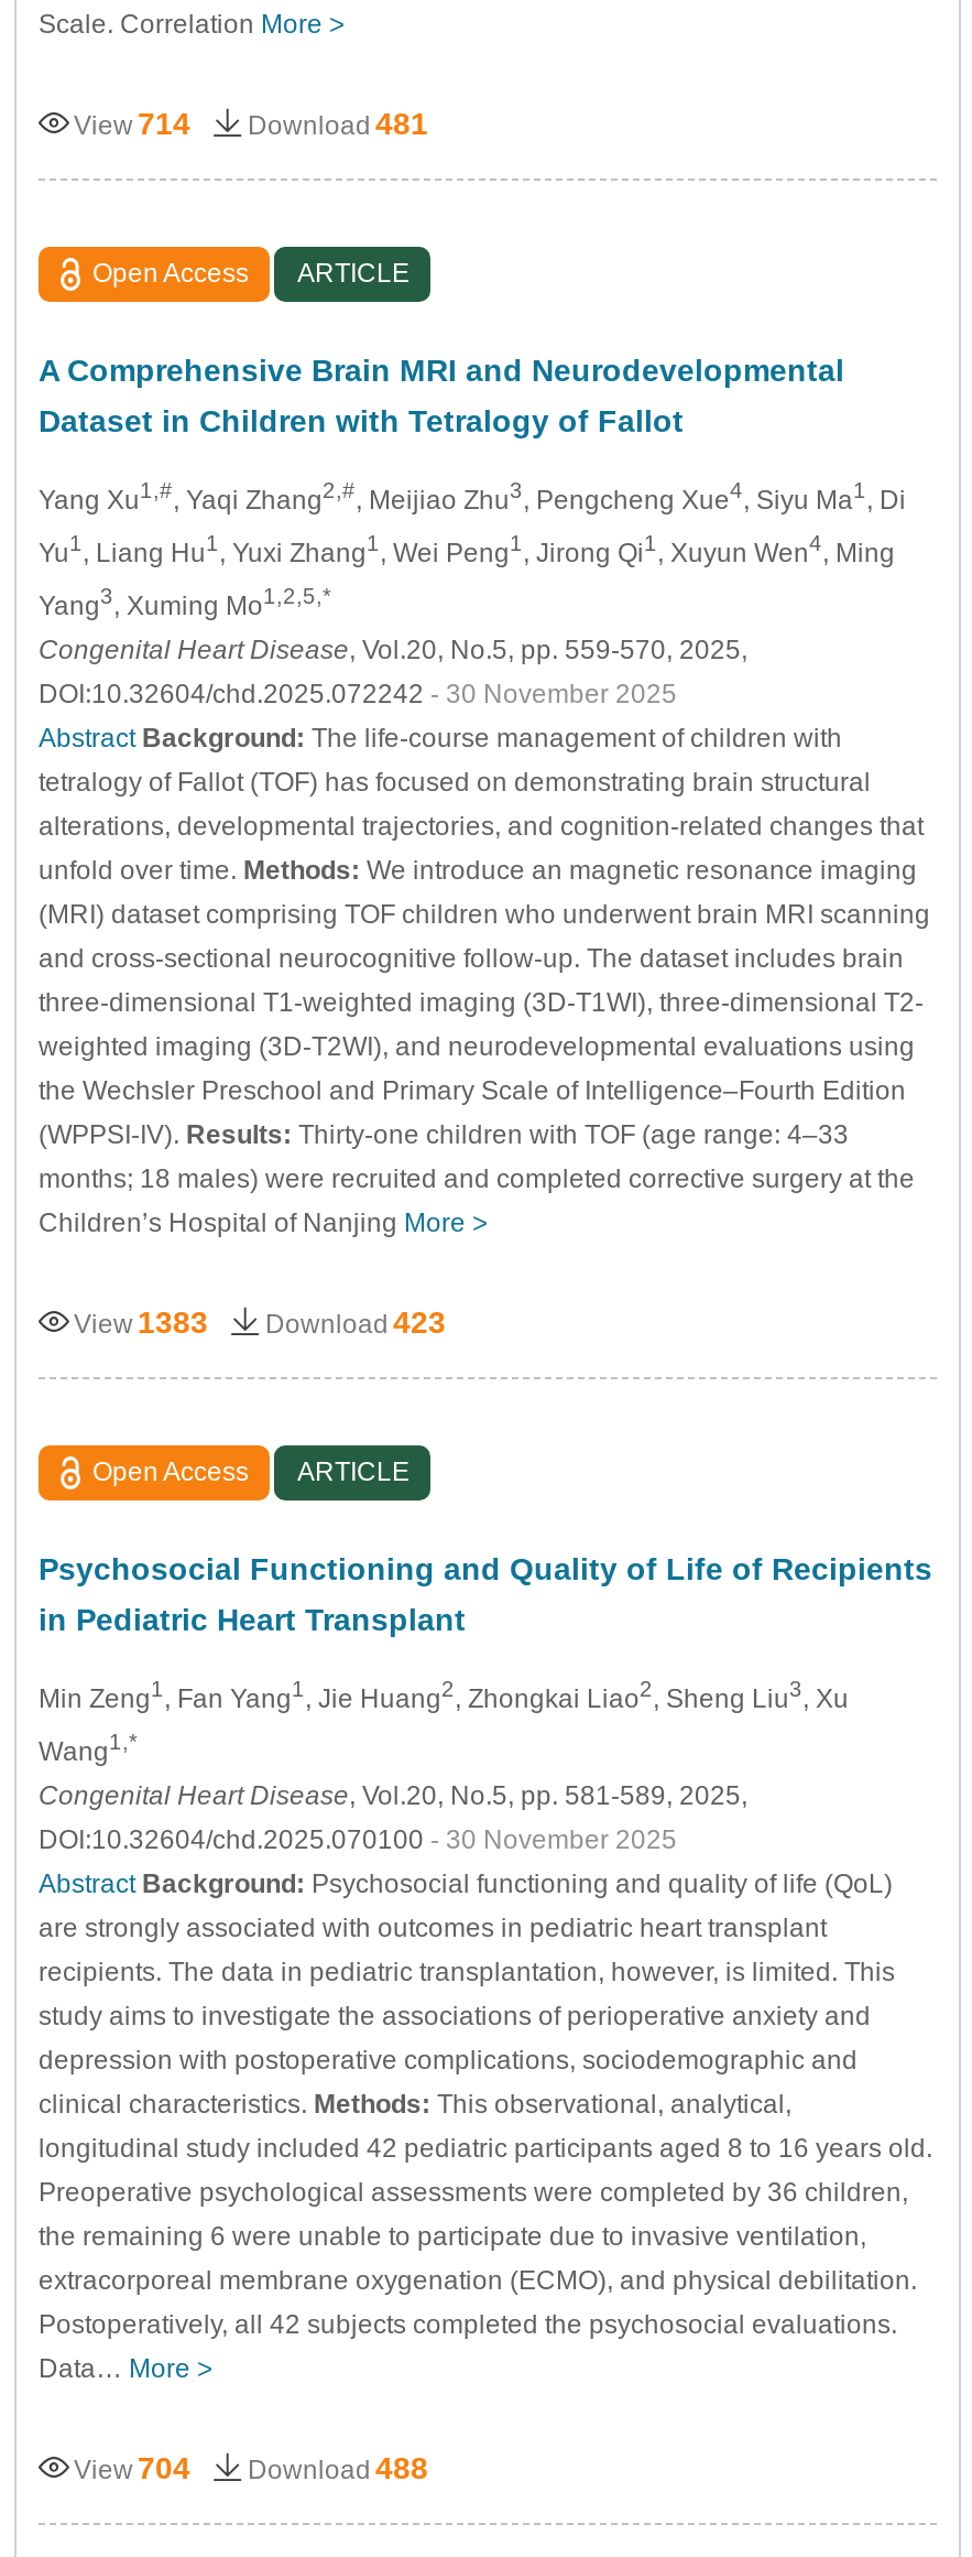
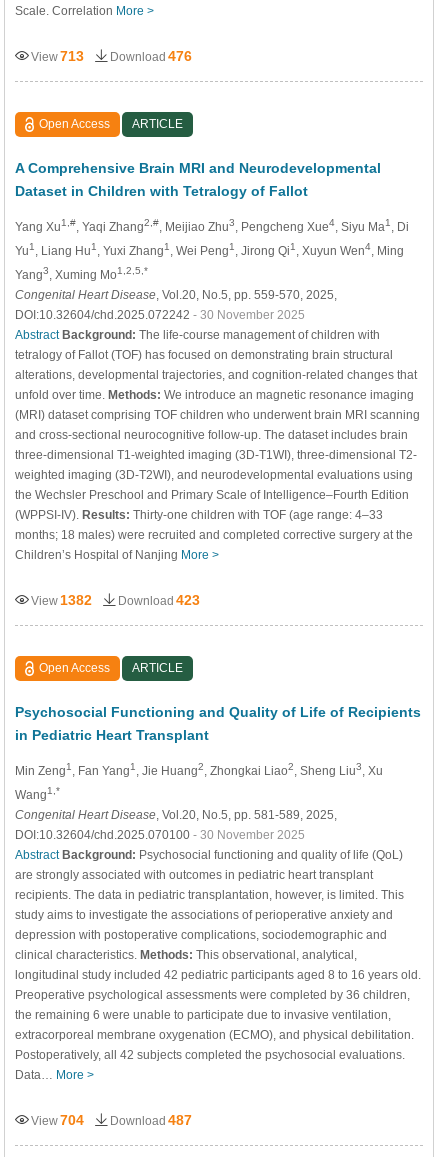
[74,105,190,140] View 714 -> [31,48,84,64] View 713
[248,105,428,140] Download 481 -> [110,48,192,64] Download 476
[74,1304,446,1339] View 1383 Download 423 -> [31,592,200,608] View 1382 Download 423
[74,2449,428,2485] View 704 Download 488 -> [31,1112,192,1128] View 704 Download 487

